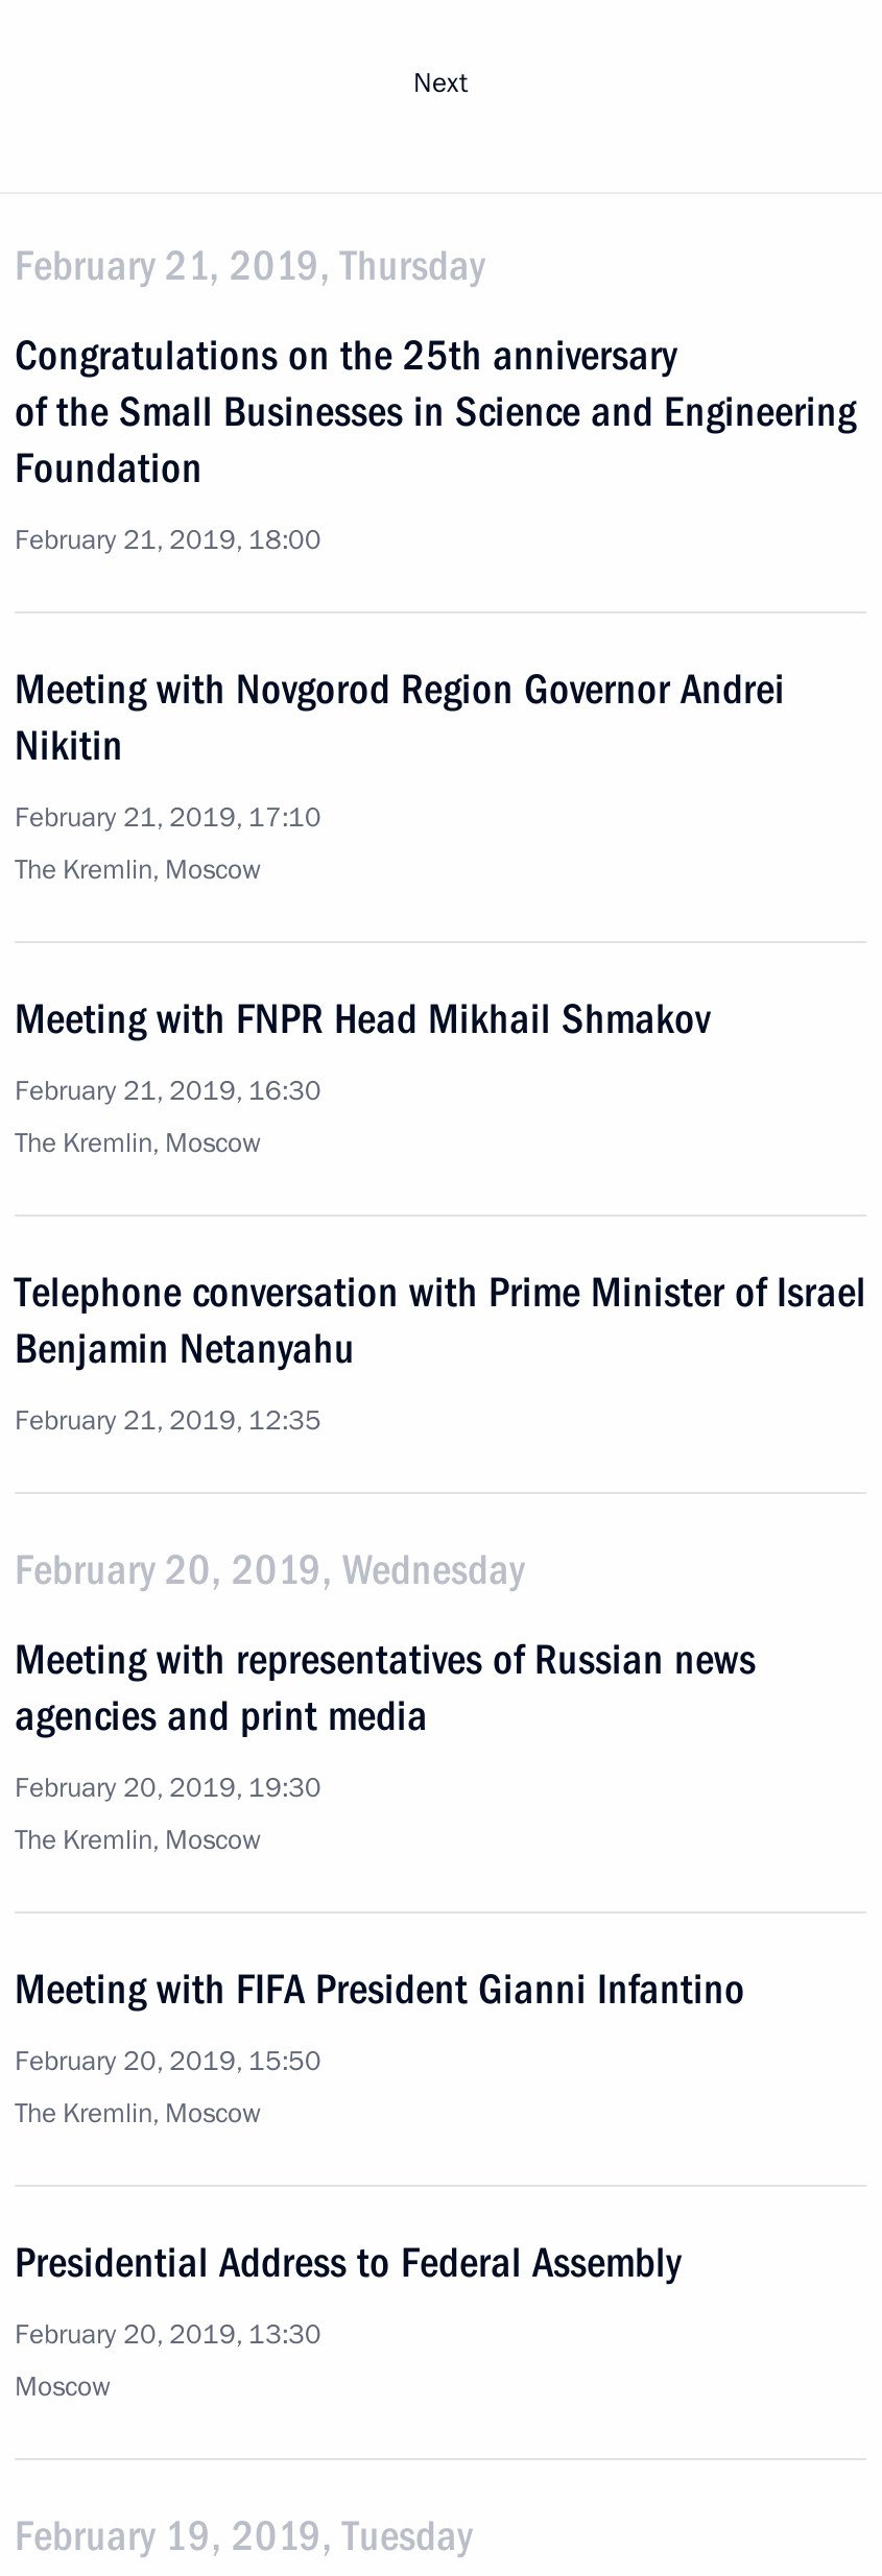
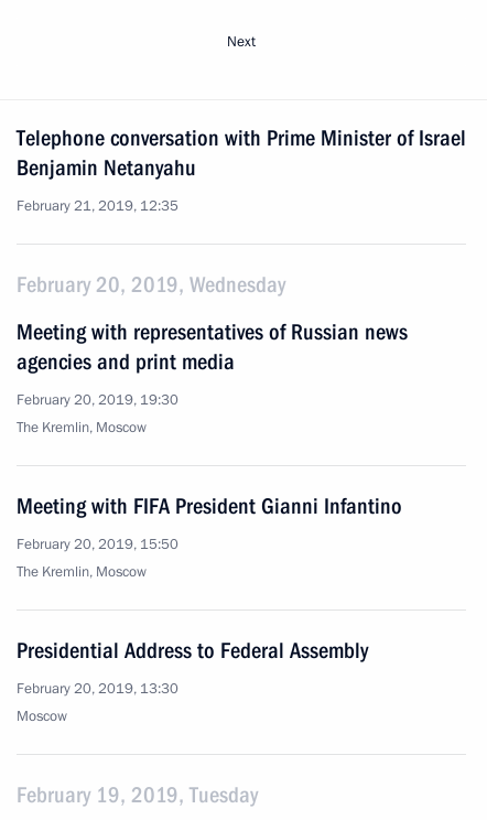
[15,240,856,1162] February 21, 2019, Thursday | Congratulations on the 25th anniversary | of the Small Businesses in Science and Engineering | Foundation | February 21, 2019, 18:00 | Meeting with Novgorod Region Governor Andrei | Nikitin | February 21, 2019, 17:10 | The Kremlin, Moscow | Meeting with FNPR Head Mikhail Shmakov | February 21, 2019, 16:30 | The Kremlin, Moscow -> none

